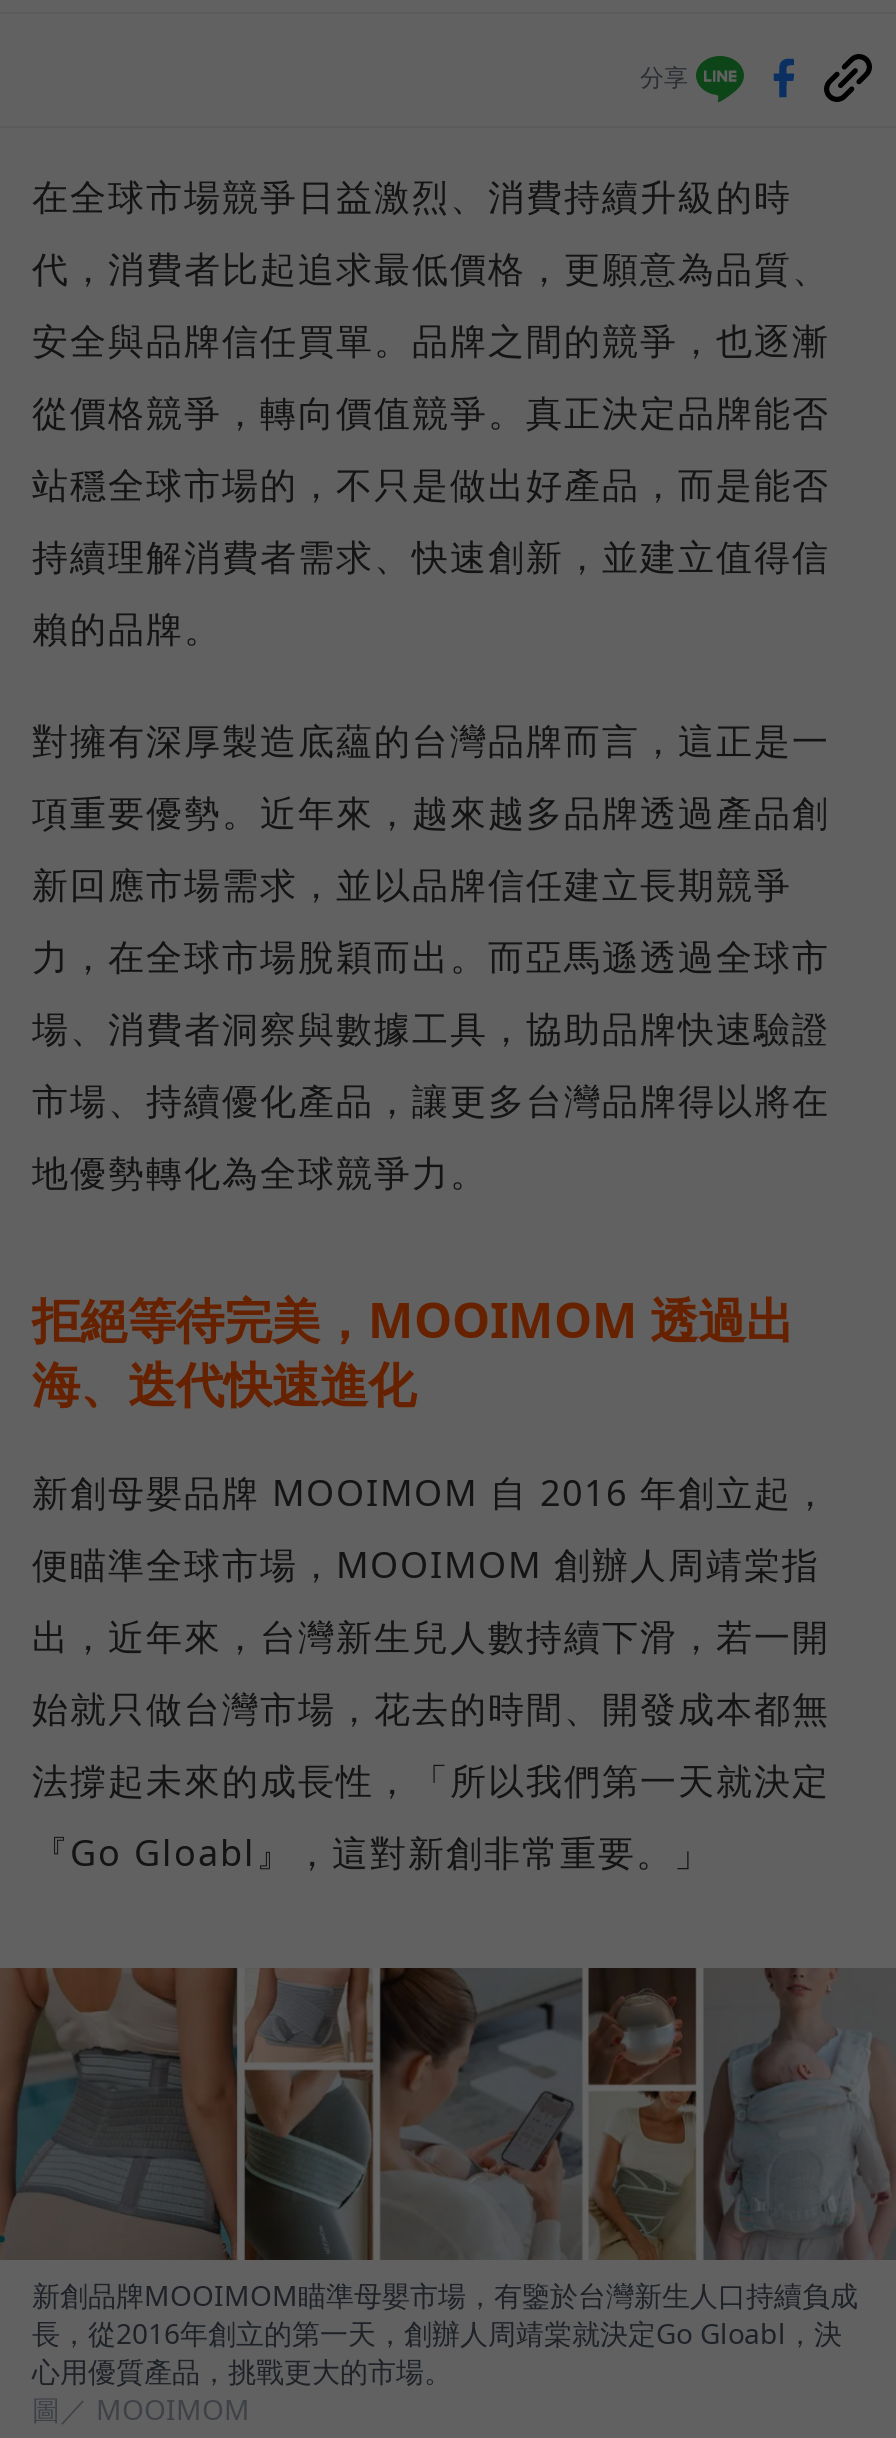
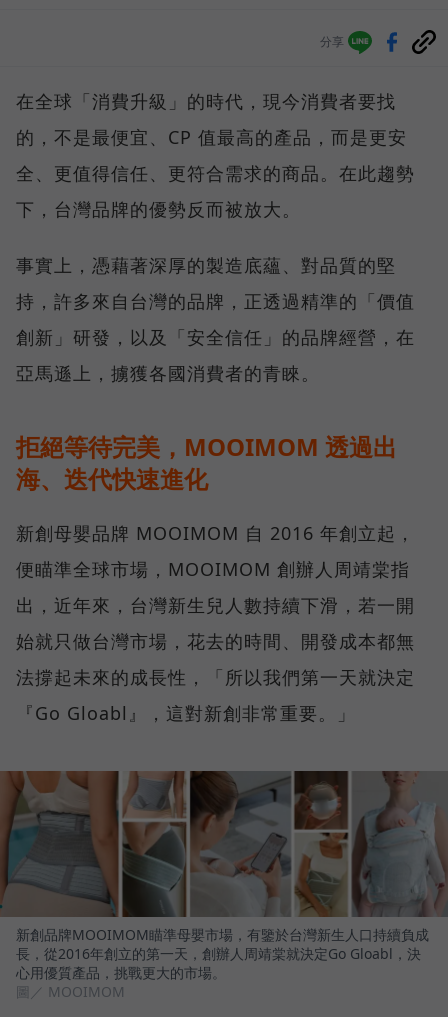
[32,173,830,1197] 在全球市場競爭日益激烈、消費持續升級的時 | 代，消費者比起追求最低價格，更願意為品質、 | 安全與品牌信任買單。品牌之間的競爭，也逐漸 | 從價格競爭，轉向價值競爭。真正決定品牌能否 | 站穩全球市場的，不只是做出好產品，而是能否 | 持續理解消費者需求、快速創新，並建立值得信 | 賴的品牌。 | 對擁有深厚製造底蘊的台灣品牌而言，這正是一 | 項重要優勢。近年來，越來越多品牌透過產品創 | 新回應市場需求，並以品牌信任建立長期競爭 | 力，在全球市場脫穎而出。而亞馬遜透過全球市 | 場、消費者洞察與數據工具，協助品牌快速驗證 | 市場、持續優化產品，讓更多台灣品牌得以將在 | 地優勢轉化為全球競爭力。 -> [16,89,415,385] 在全球「消費升級」的時代，現今消費者要找 | 的，不是最便宜、CP 值最高的產品，而是更安 | 全、更值得信任、更符合需求的商品。在此趨勢 | 下，台灣品牌的優勢反而被放大。 | 事實上，憑藉著深厚的製造底蘊、對品質的堅 | 持，許多來自台灣的品牌，正透過精準的「價值 | 創新」研發，以及「安全信任」的品牌經營，在 | 亞馬遜上，擄獲各國消費者的青睞。

